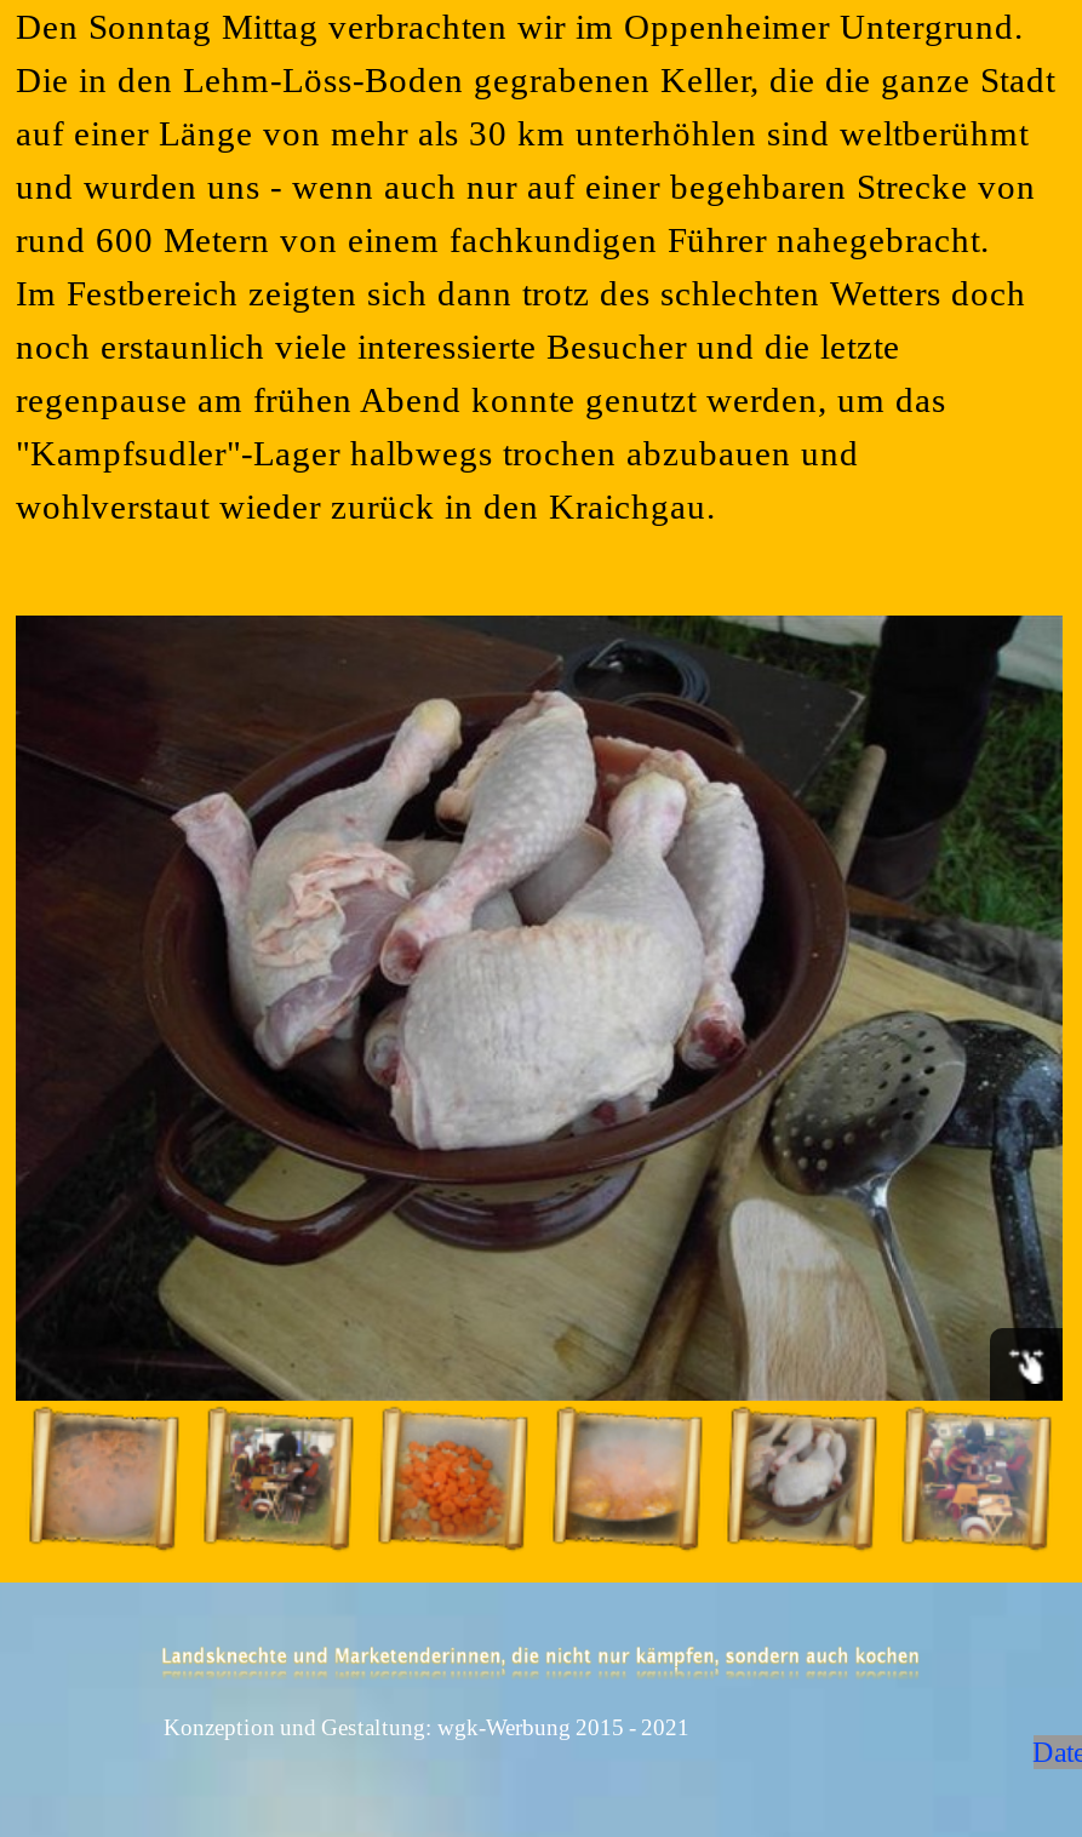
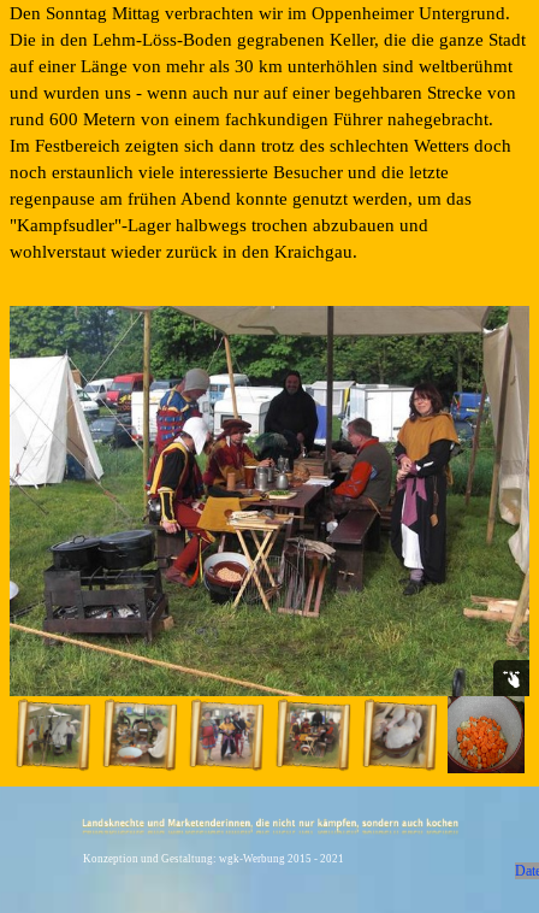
[13,613,1065,1556] [image] -> [8,305,531,774] [image]

